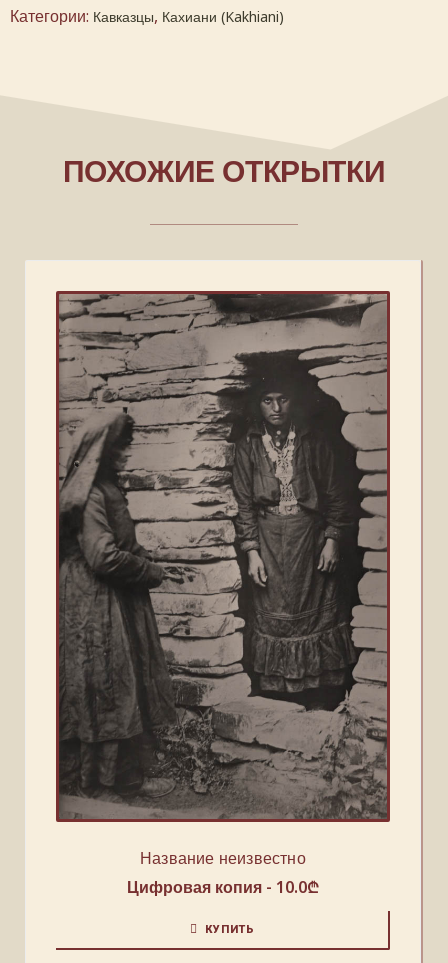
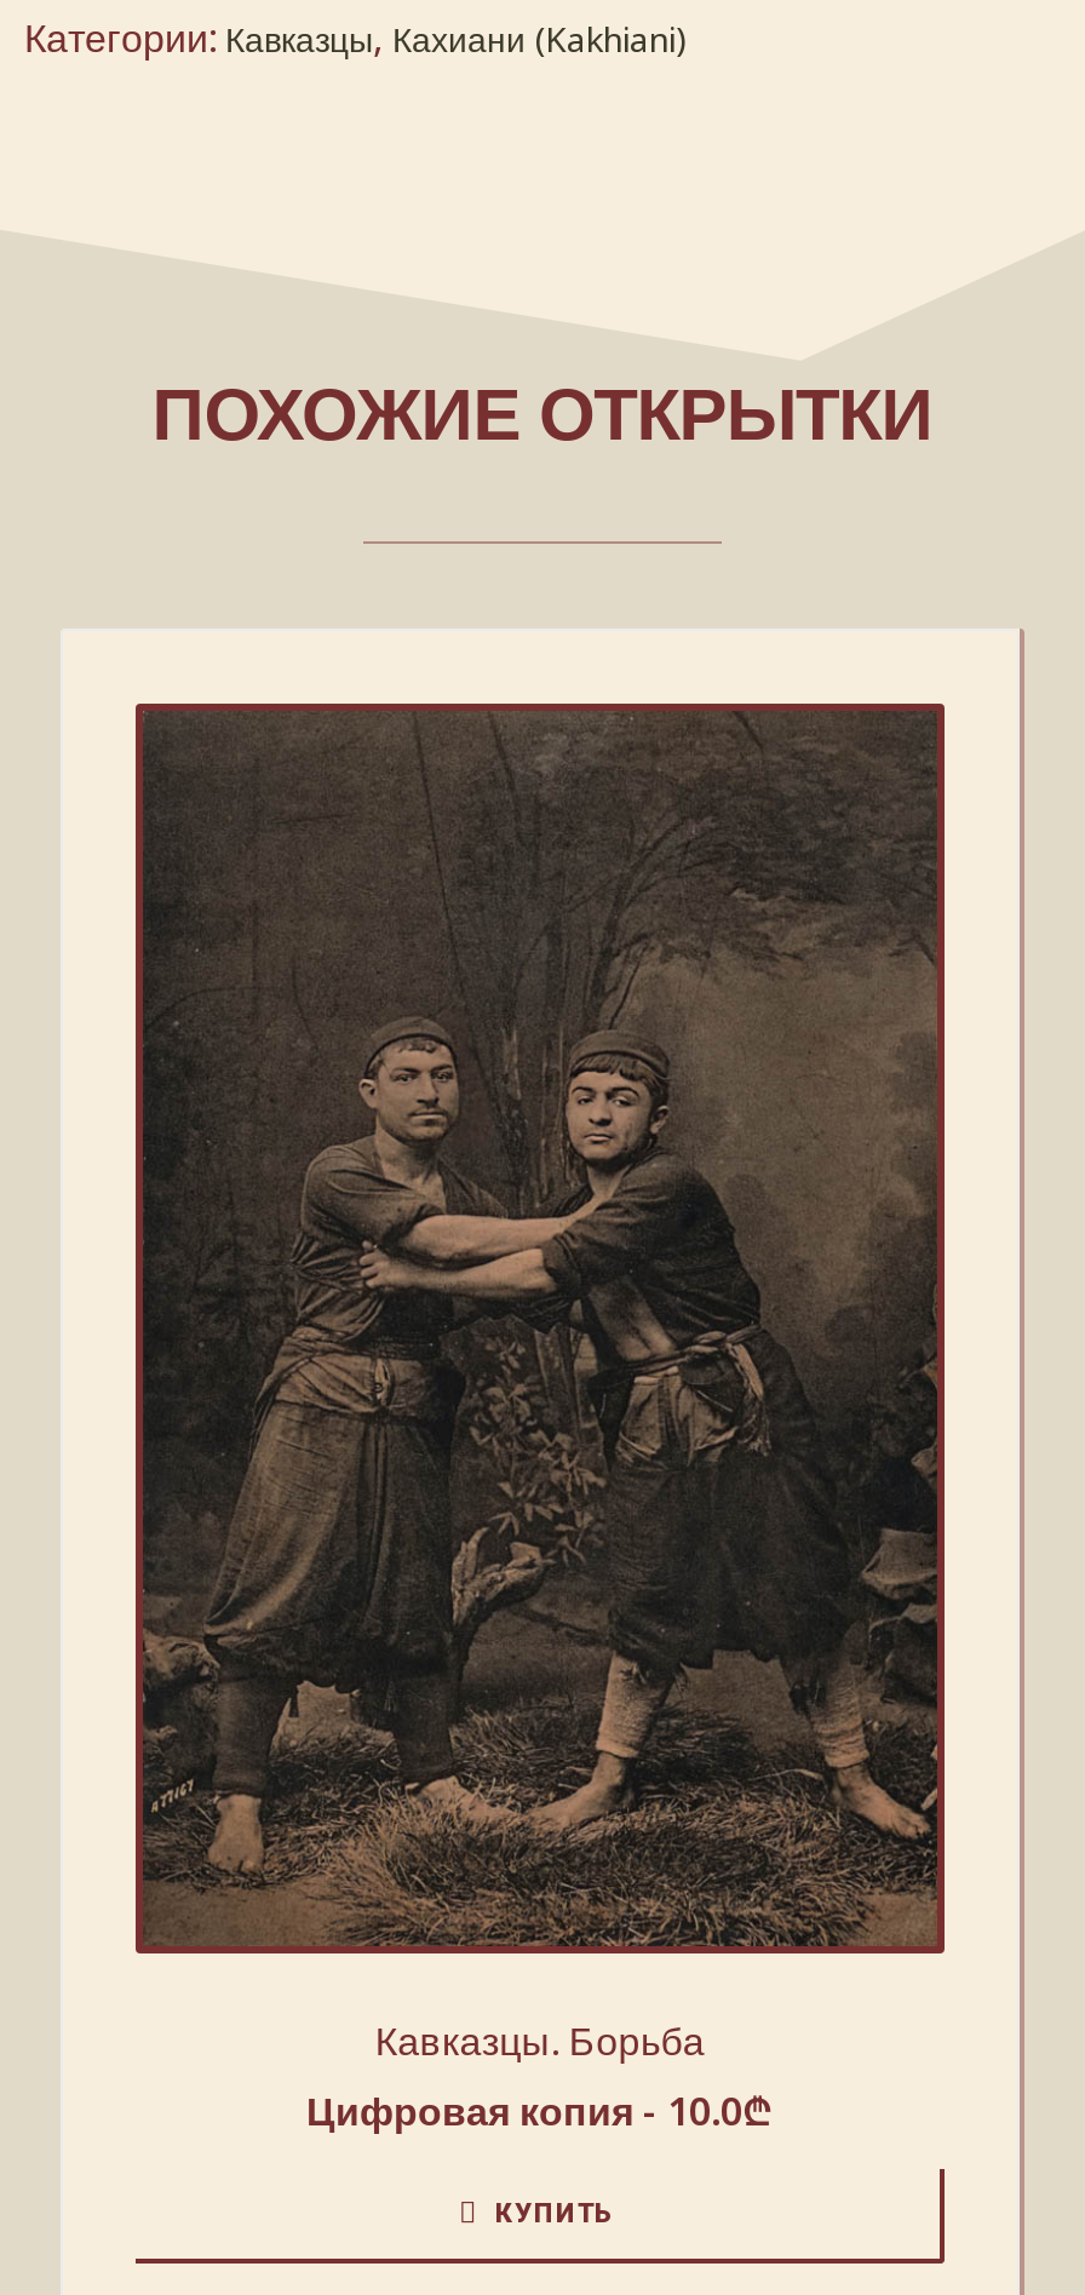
[59,294,387,869] [image] | Название неизвестно -> [143,711,940,2068] [image] | Кавказцы. Борьба

